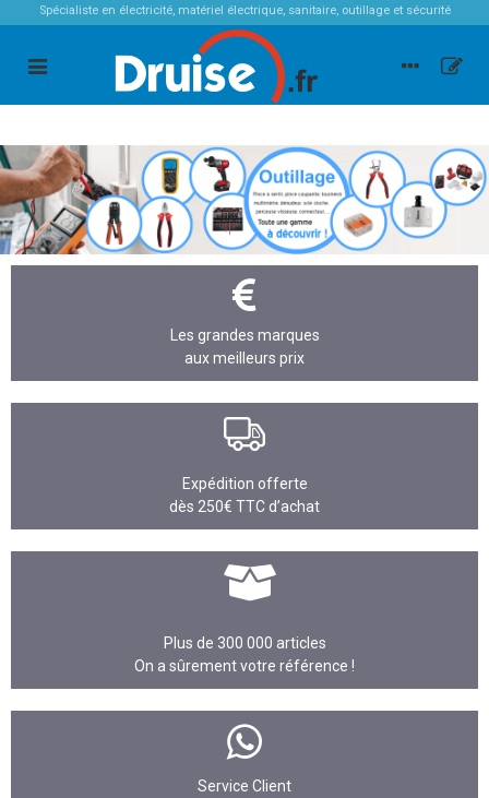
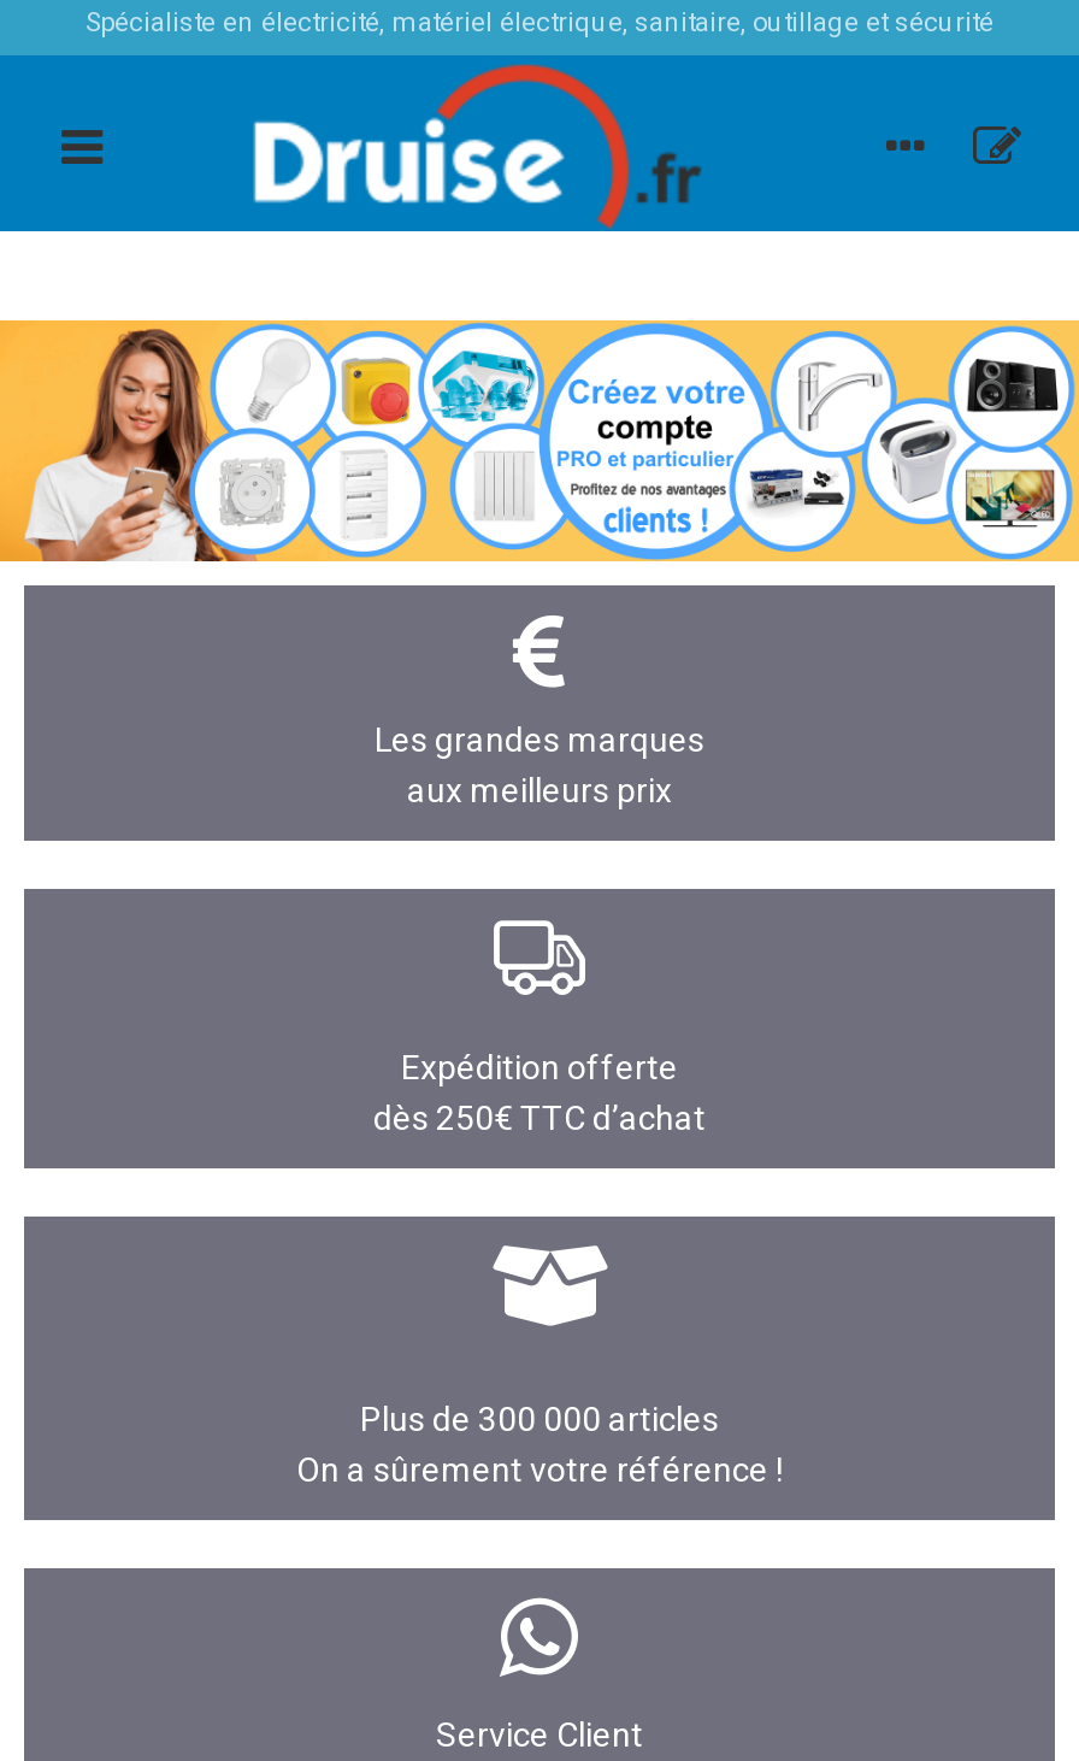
[3,144,486,255] [image] -> [7,318,1072,564] [image]

